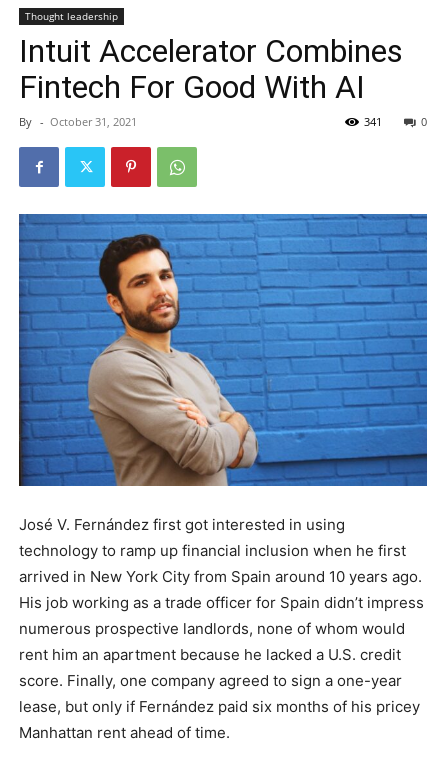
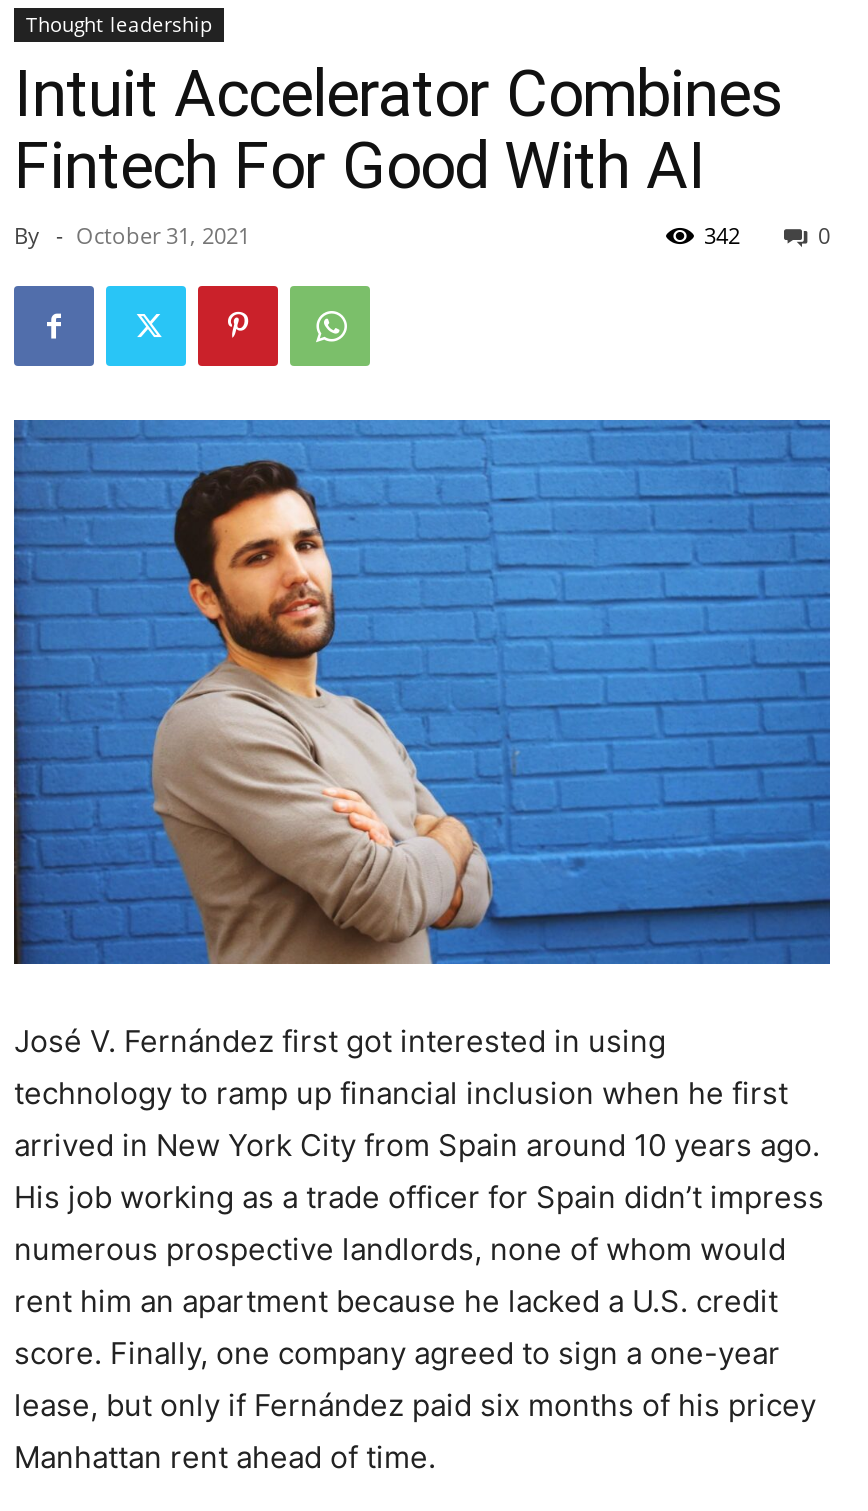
[364,114,382,129] 341 -> [704,220,740,250] 342

